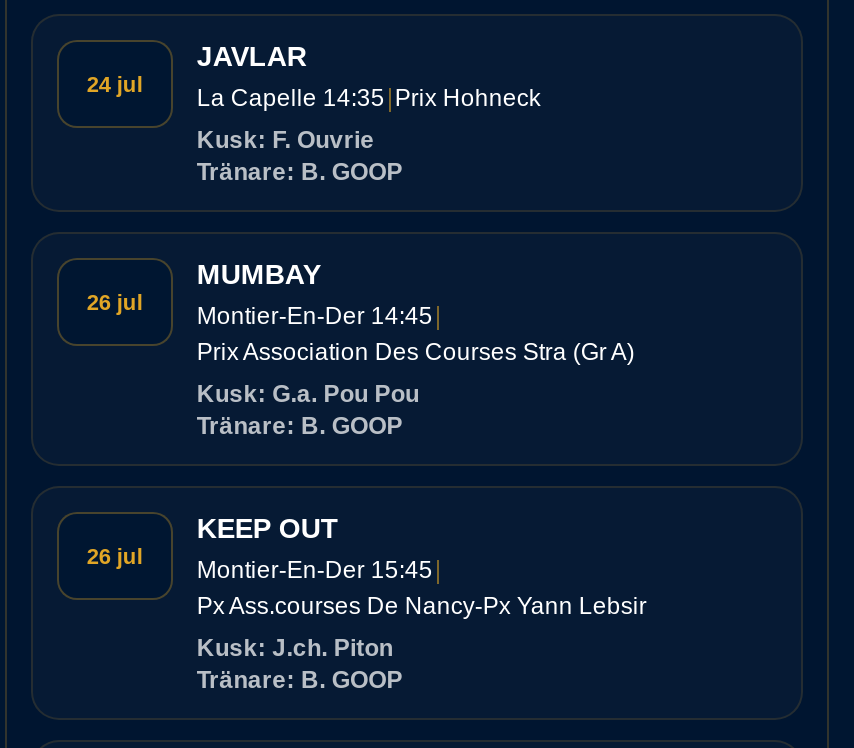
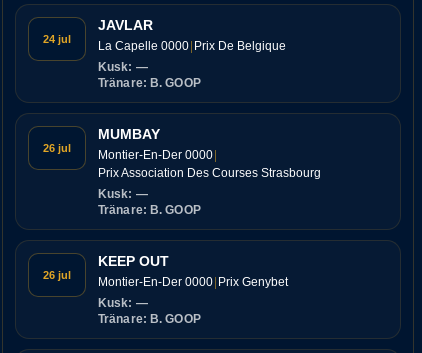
[197,84,541,112] La Capelle 14:35 Prix Hohneck -> [98,39,286,53] La Capelle 0000 Prix De Belgique
[197,126,374,154] Kusk: F. Ouvrie -> [98,60,148,74] Kusk: —
[197,302,635,366] Montier-En-Der 14:45 | Prix Association Des Courses Stra (Gr A) -> [98,148,321,180] Montier-En-Der 0000 | Prix Association Des Courses Strasbourg
[197,380,419,408] Kusk: G.a. Pou Pou -> [98,187,148,201] Kusk: —
[197,556,647,620] Montier-En-Der 15:45 | Px Ass.courses De Nancy-Px Yann Lebsir -> [98,275,288,289] Montier-En-Der 0000 Prix Genybet
[197,634,393,662] Kusk: J.ch. Piton -> [98,296,148,310] Kusk: —

